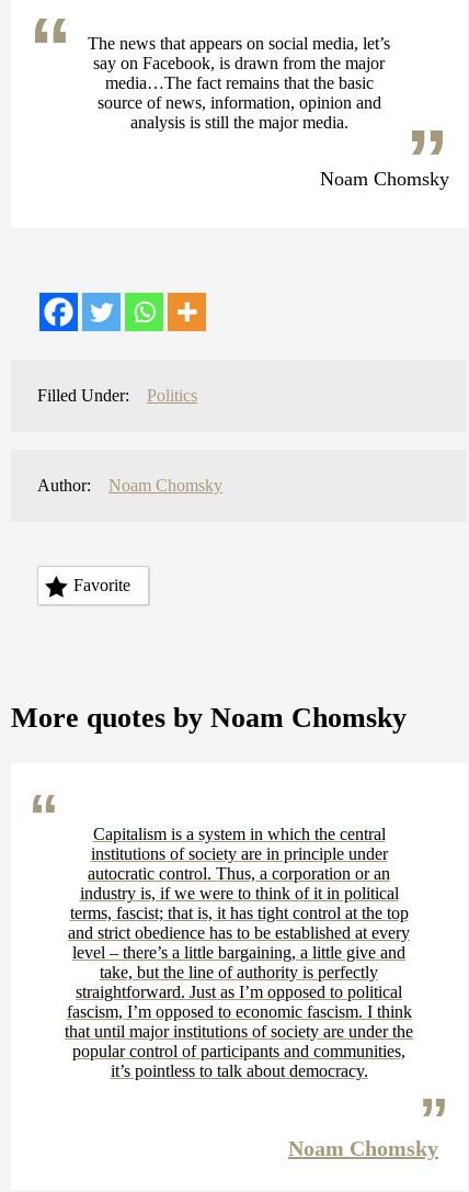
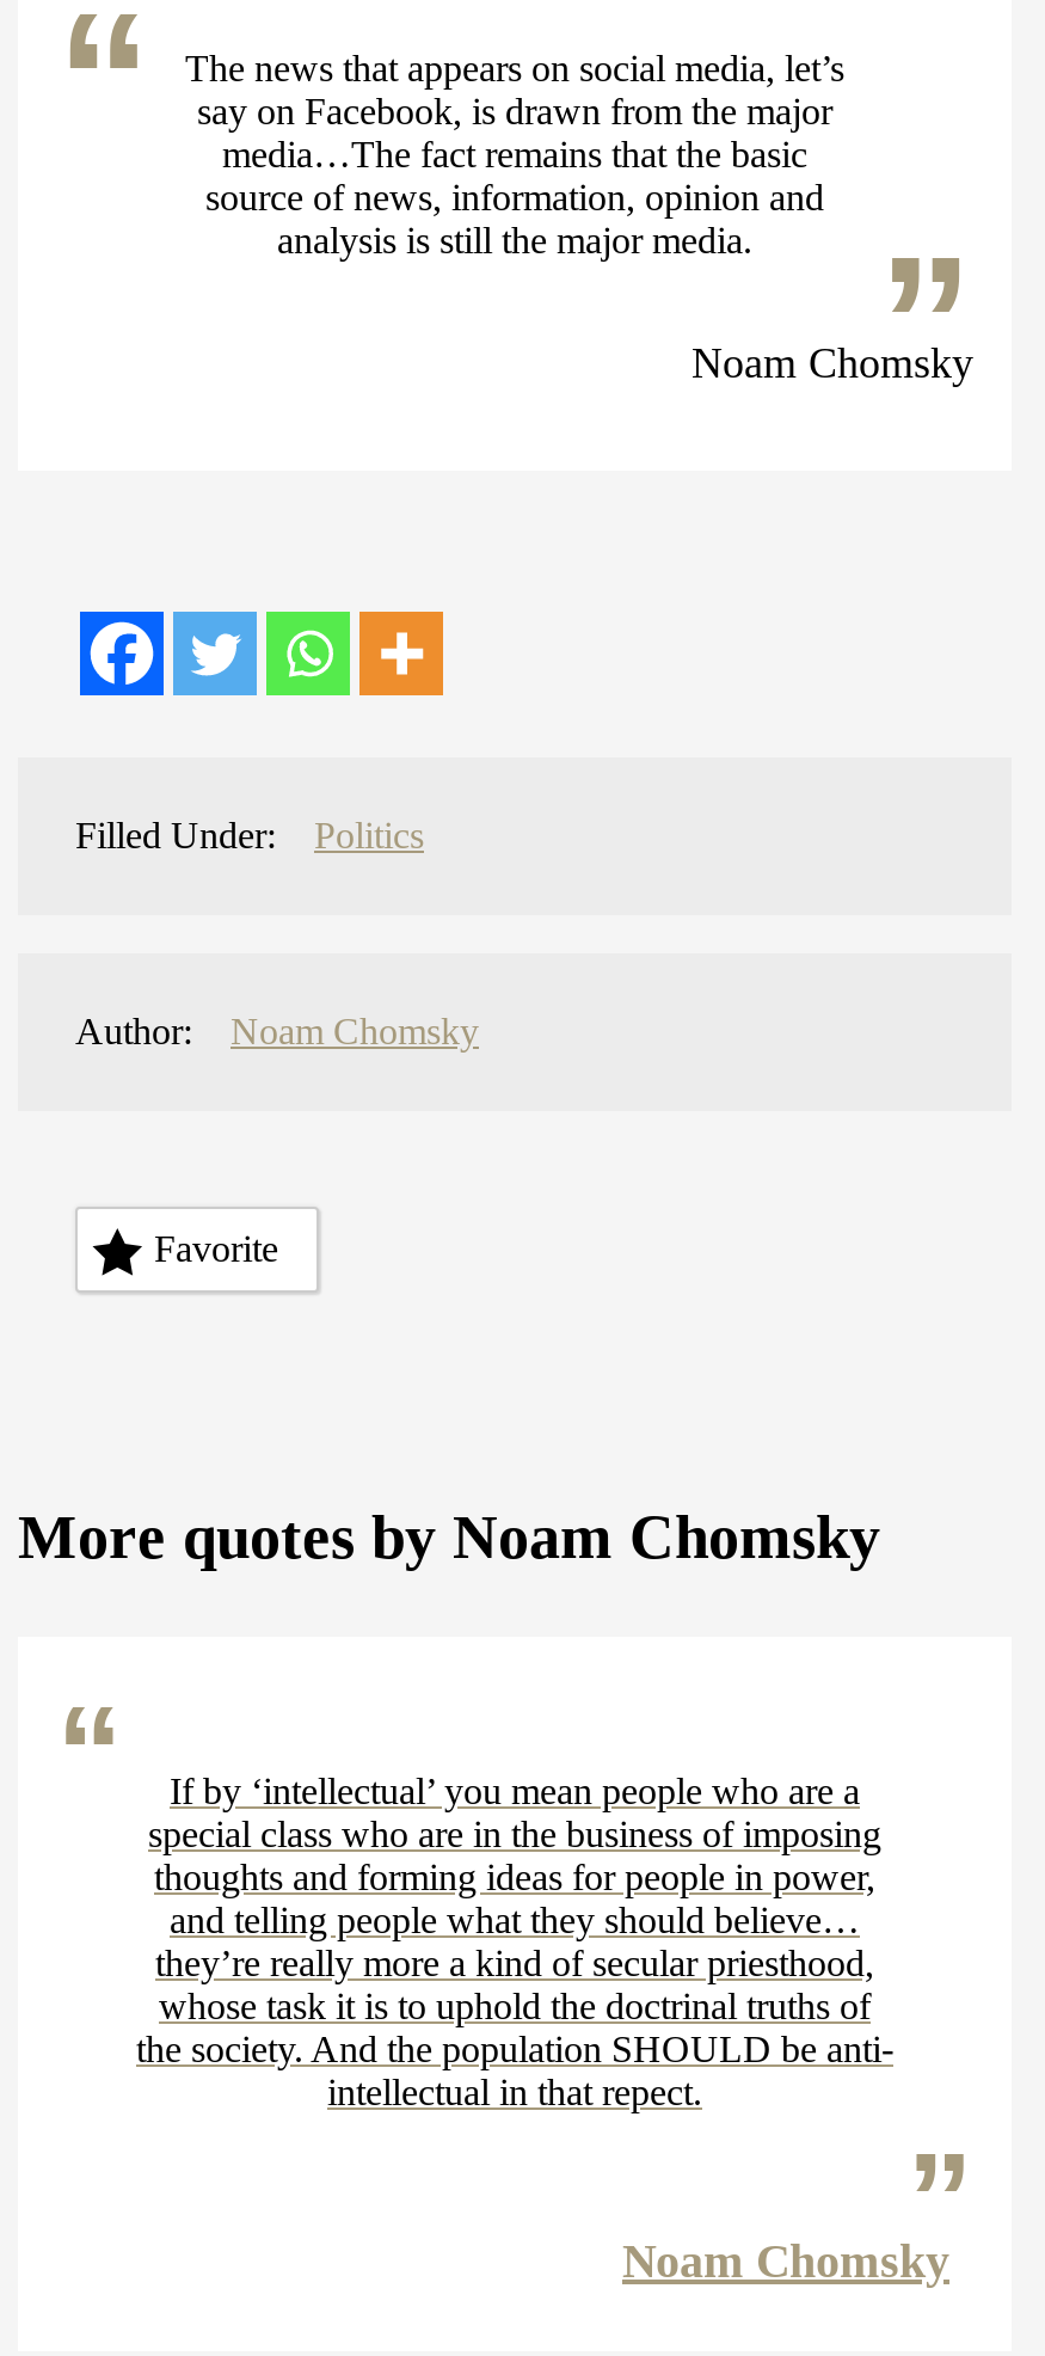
[65,825,413,1080] Capitalism is a system in which the central | institutions of society are in principle under | autocratic control. Thus, a corporation or an | industry is, if we were to think of it in political | terms, fascist; that is, it has tight control at the top | and strict obedience has to be established at every | level – there’s a little bargaining, a little give and | take, but the line of authority is perfectly | straightforward. Just as I’m opposed to political | fascism, I’m opposed to economic fascism. I think | that until major institutions of society are under the | popular control of participants and communities, | it’s pointless to talk about democracy. -> [136,1771,893,2112] If by ‘intellectual’ you mean people who are a | special class who are in the business of imposing | thoughts and forming ideas for people in power, | and telling people what they should believe… | they’re really more a kind of secular priesthood, | whose task it is to uphold the doctrinal truths of | the society. And the population SHOULD be anti- | intellectual in that repect.

